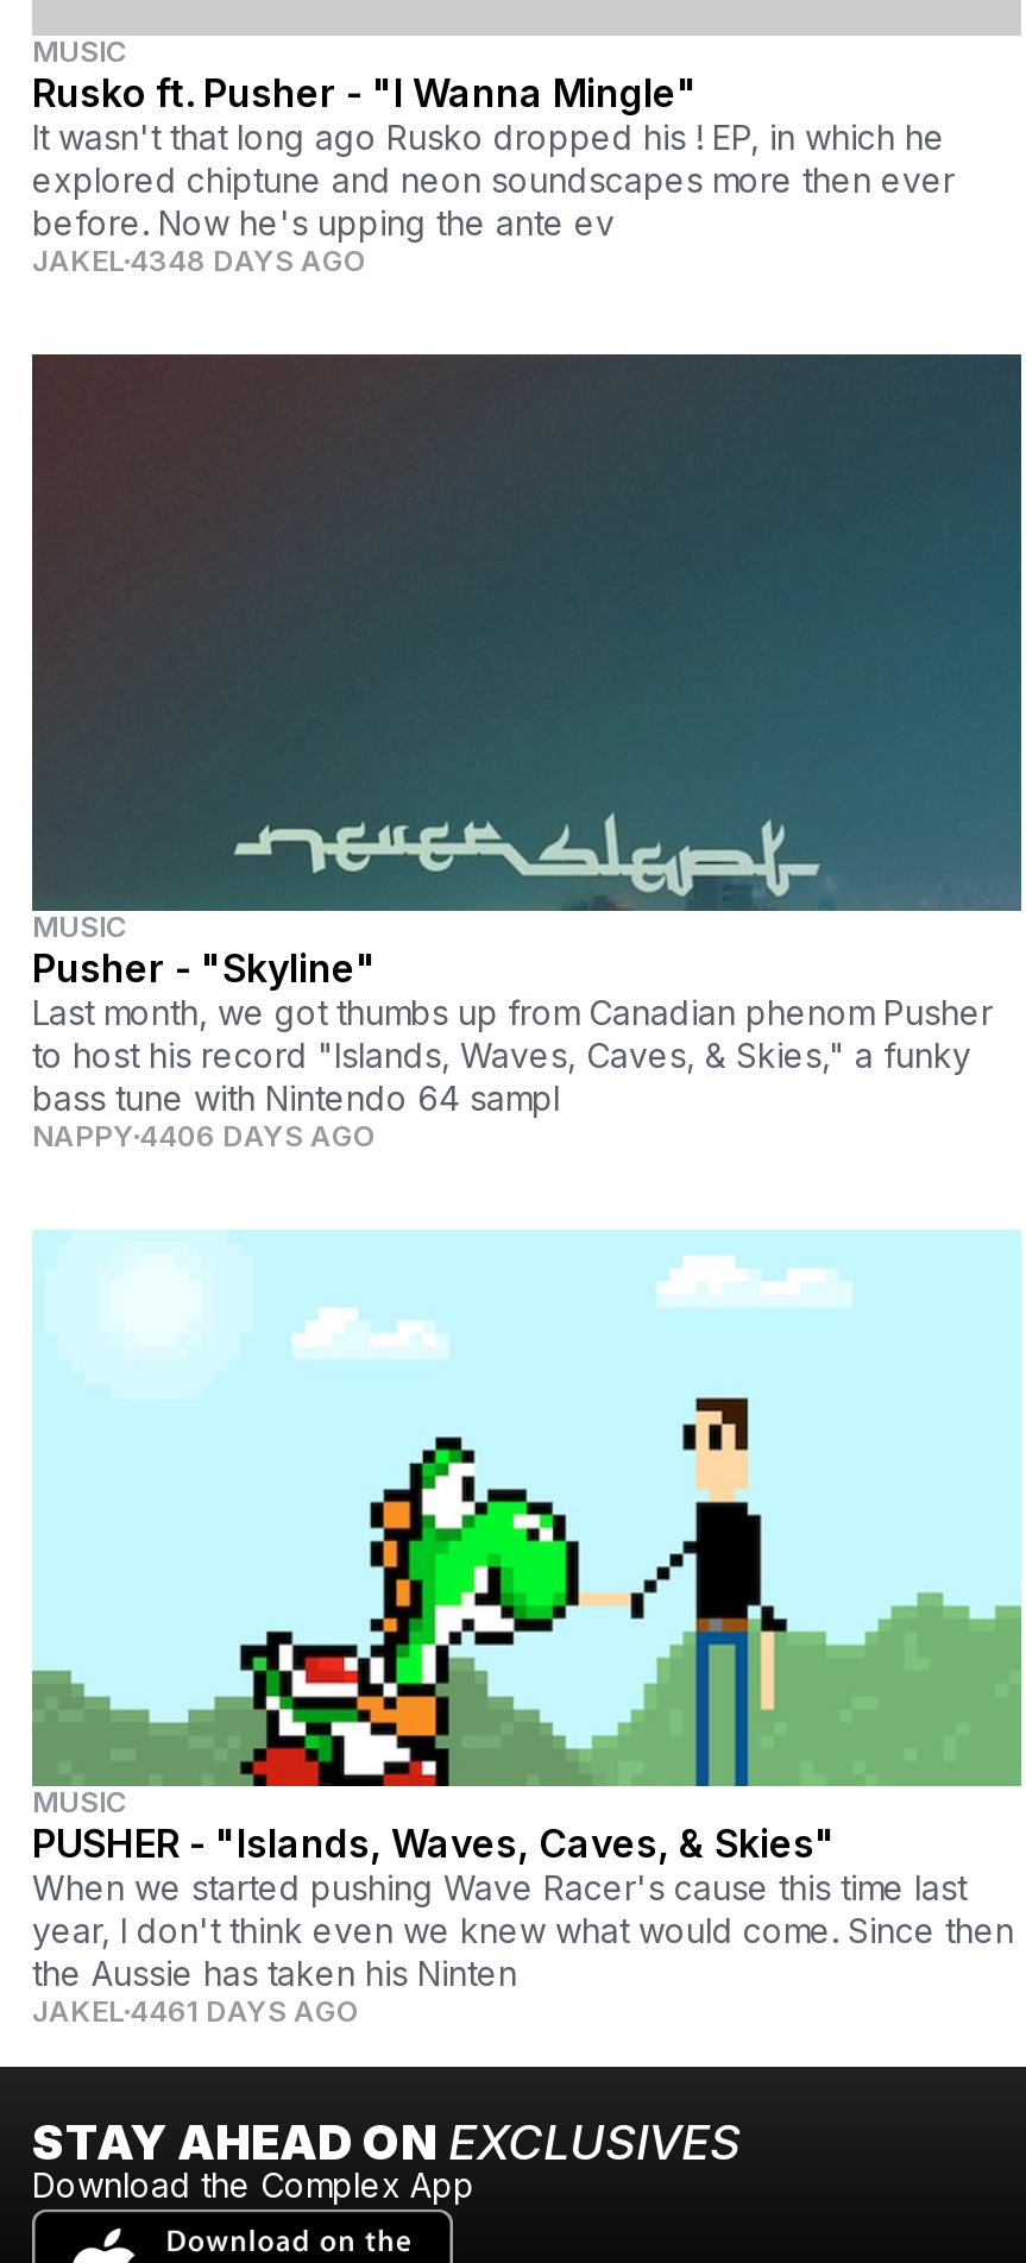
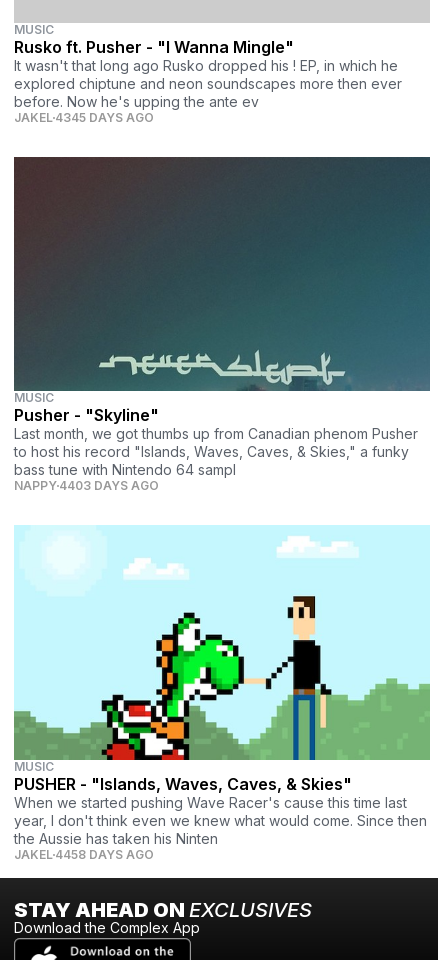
[32,241,367,277] JAKEL 4348 DAYS AGO -> [14,110,154,125] JAKEL 4345 DAYS AGO
[32,1117,377,1153] NAPPY 4406 DAYS AGO -> [14,478,159,493] NAPPY 4403 DAYS AGO
[32,1993,360,2029] JAKEL 4461 DAYS AGO -> [14,846,154,861] JAKEL 4458 DAYS AGO

